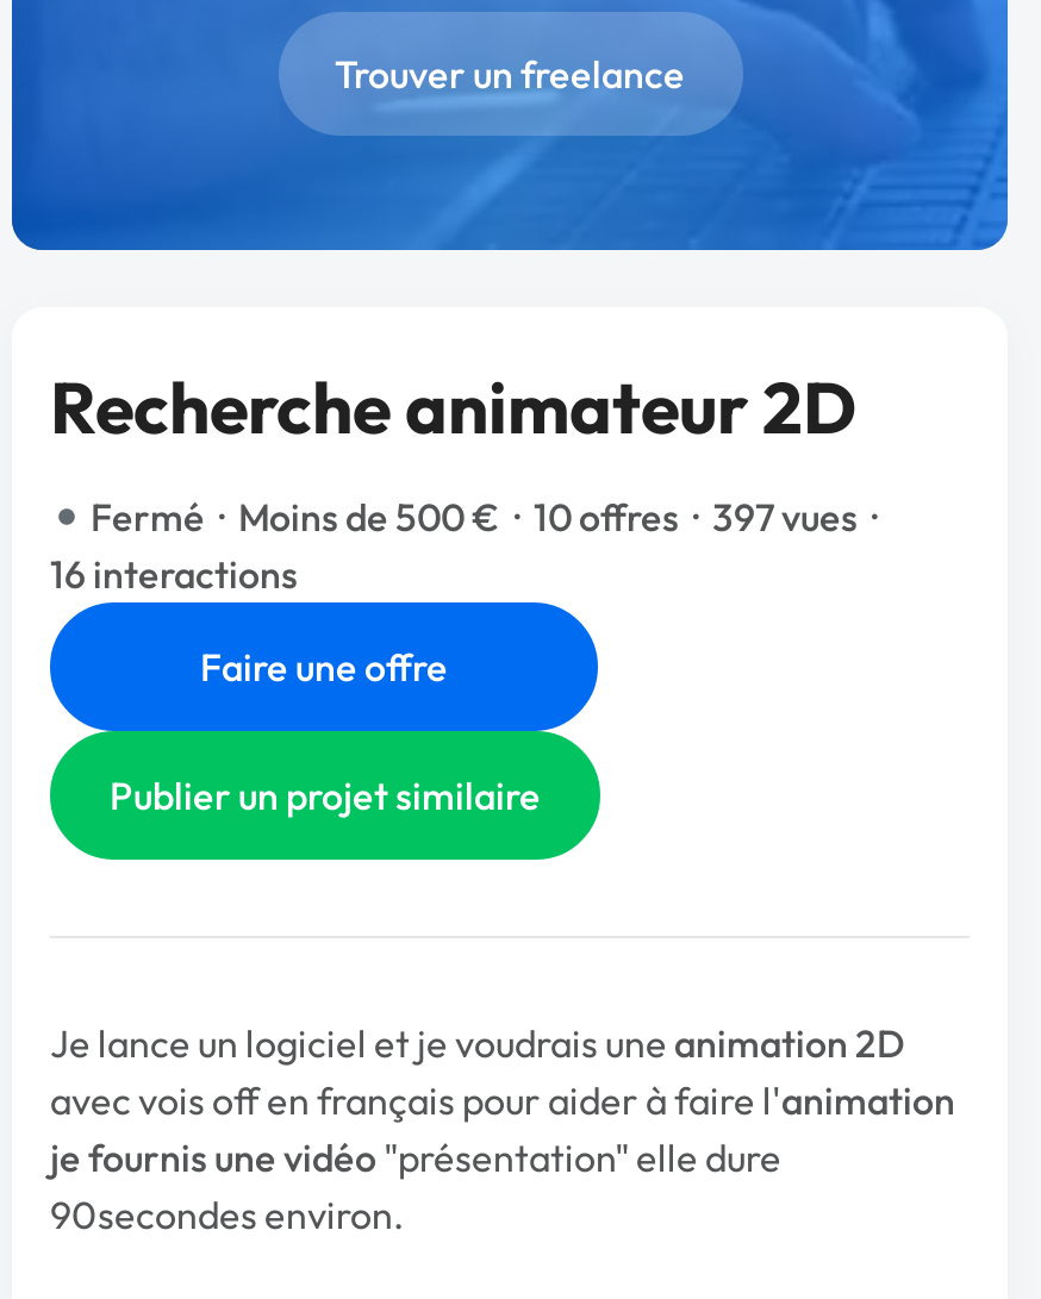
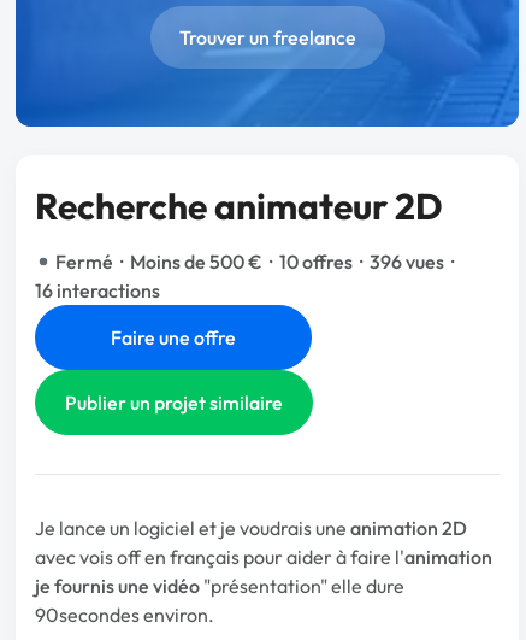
[83,493,858,541] Fermé Moins de 500 € 10 offres 397 vues -> [52,249,444,274] Fermé Moins de 500 € 10 offres 396 vues

